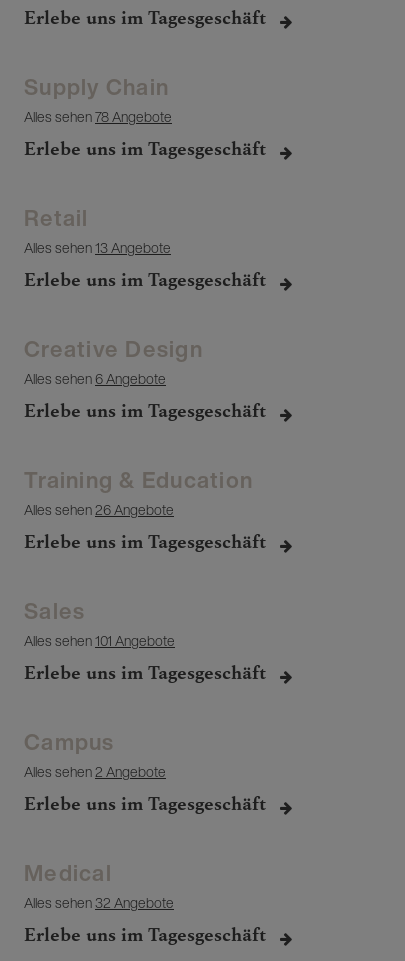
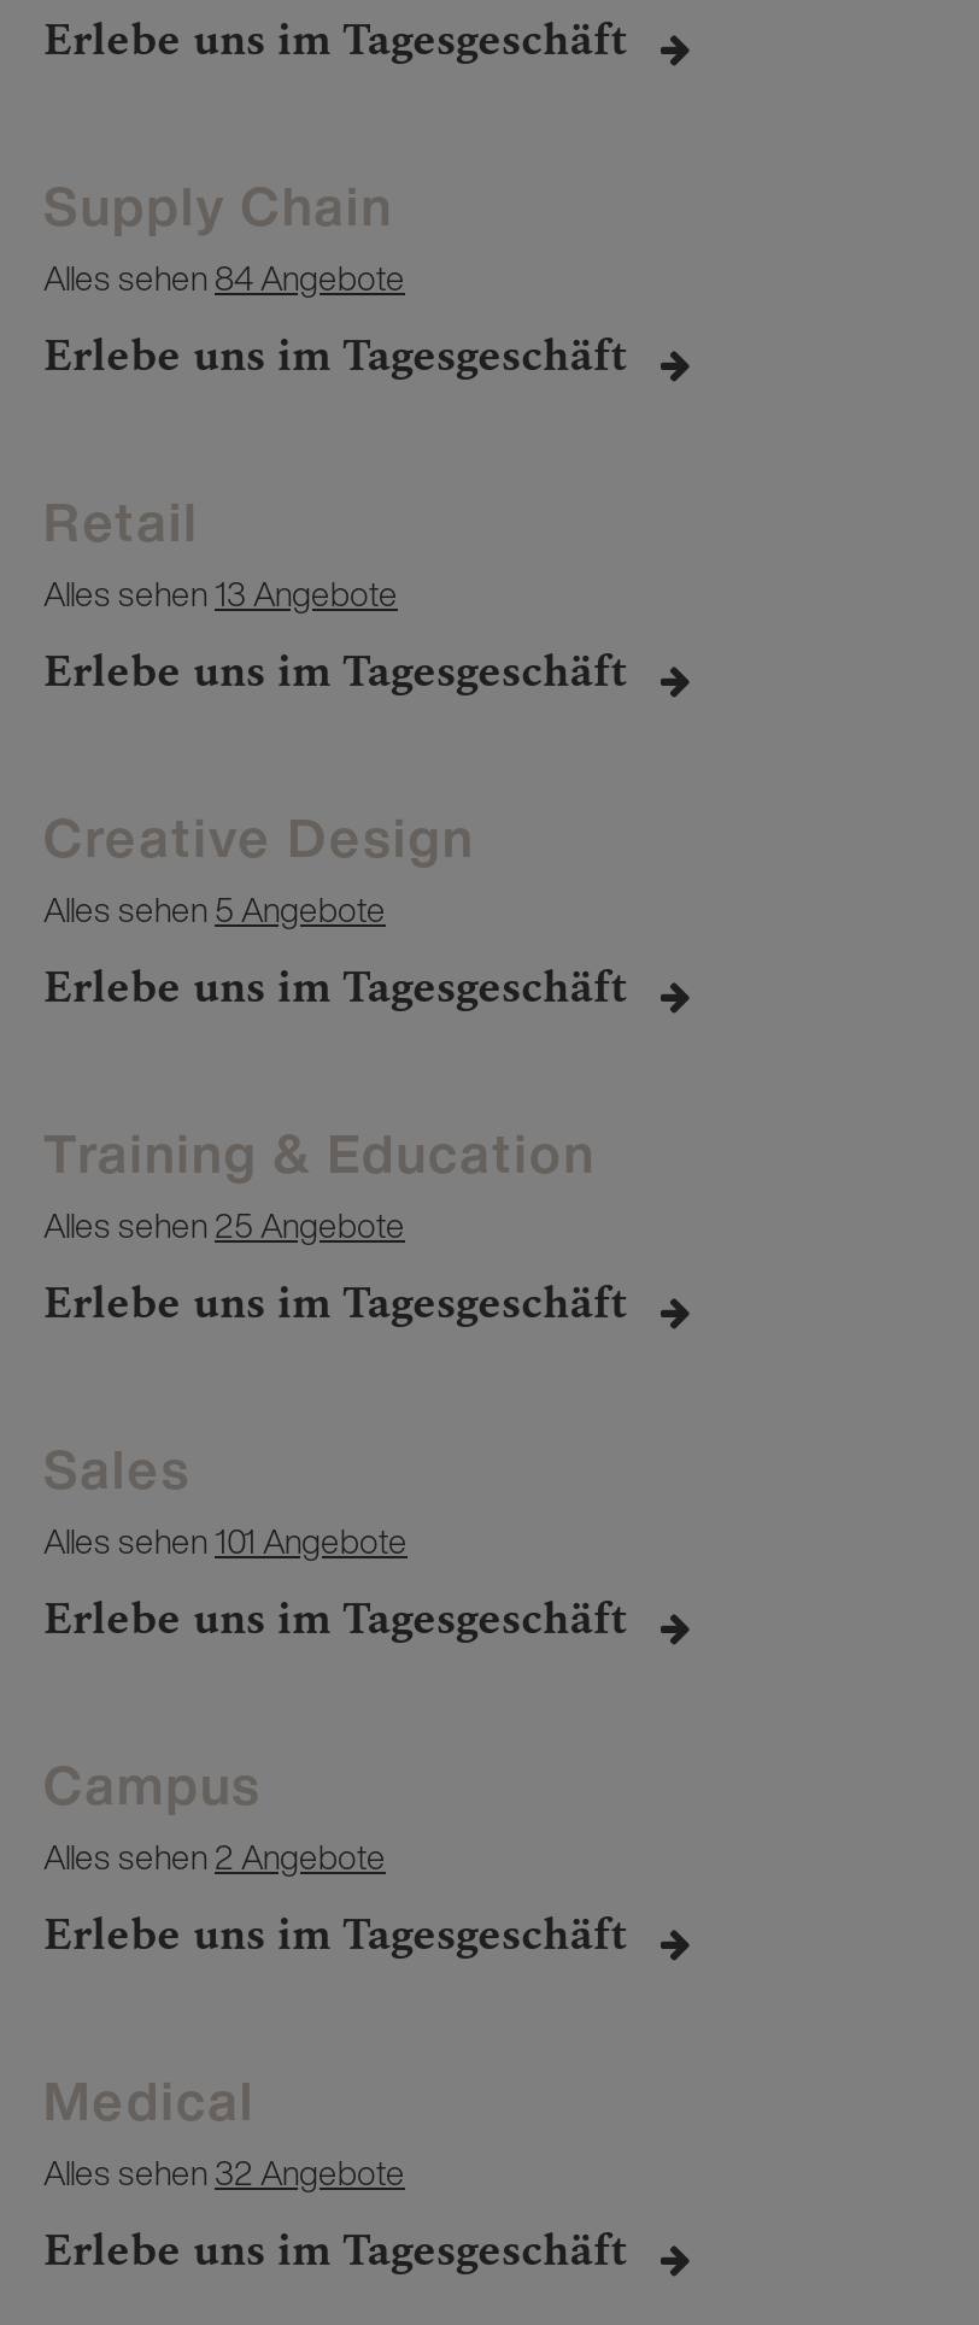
[24,106,172,127] Alles sehen 78 Angebote -> [43,252,405,303] Alles sehen 84 Angebote
[24,368,166,389] Alles sehen 6 Angebote -> [43,883,386,934] Alles sehen 5 Angebote
[24,499,174,520] Alles sehen 26 Angebote -> [43,1199,405,1250] Alles sehen 25 Angebote

